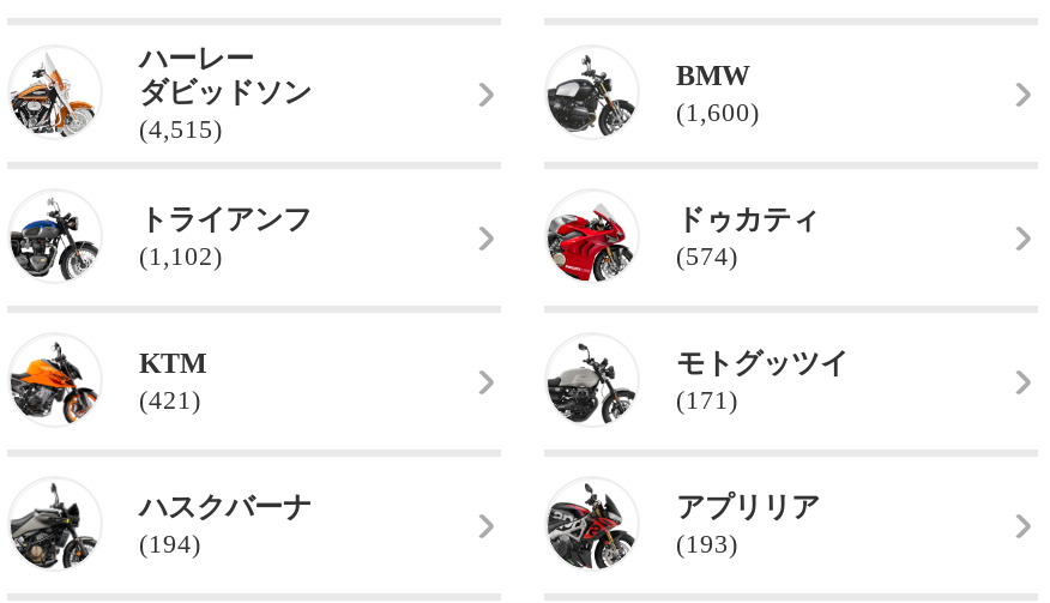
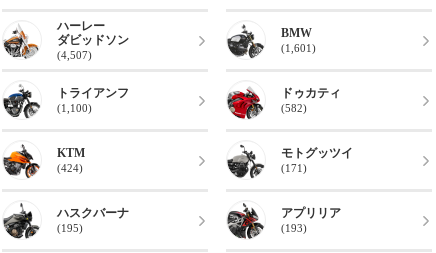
[676,97,760,126] (1,600) -> [281,42,316,54] (1,601)
[139,114,223,143] (4,515) -> [57,49,92,61] (4,507)
[139,241,223,270] (1,102) -> [57,102,92,114] (1,100)
[676,241,738,270] (574) -> [281,102,307,114] (582)
[139,385,201,414] (421) -> [57,162,83,174] (424)
[139,529,201,557] (194) -> [57,222,83,234] (195)

